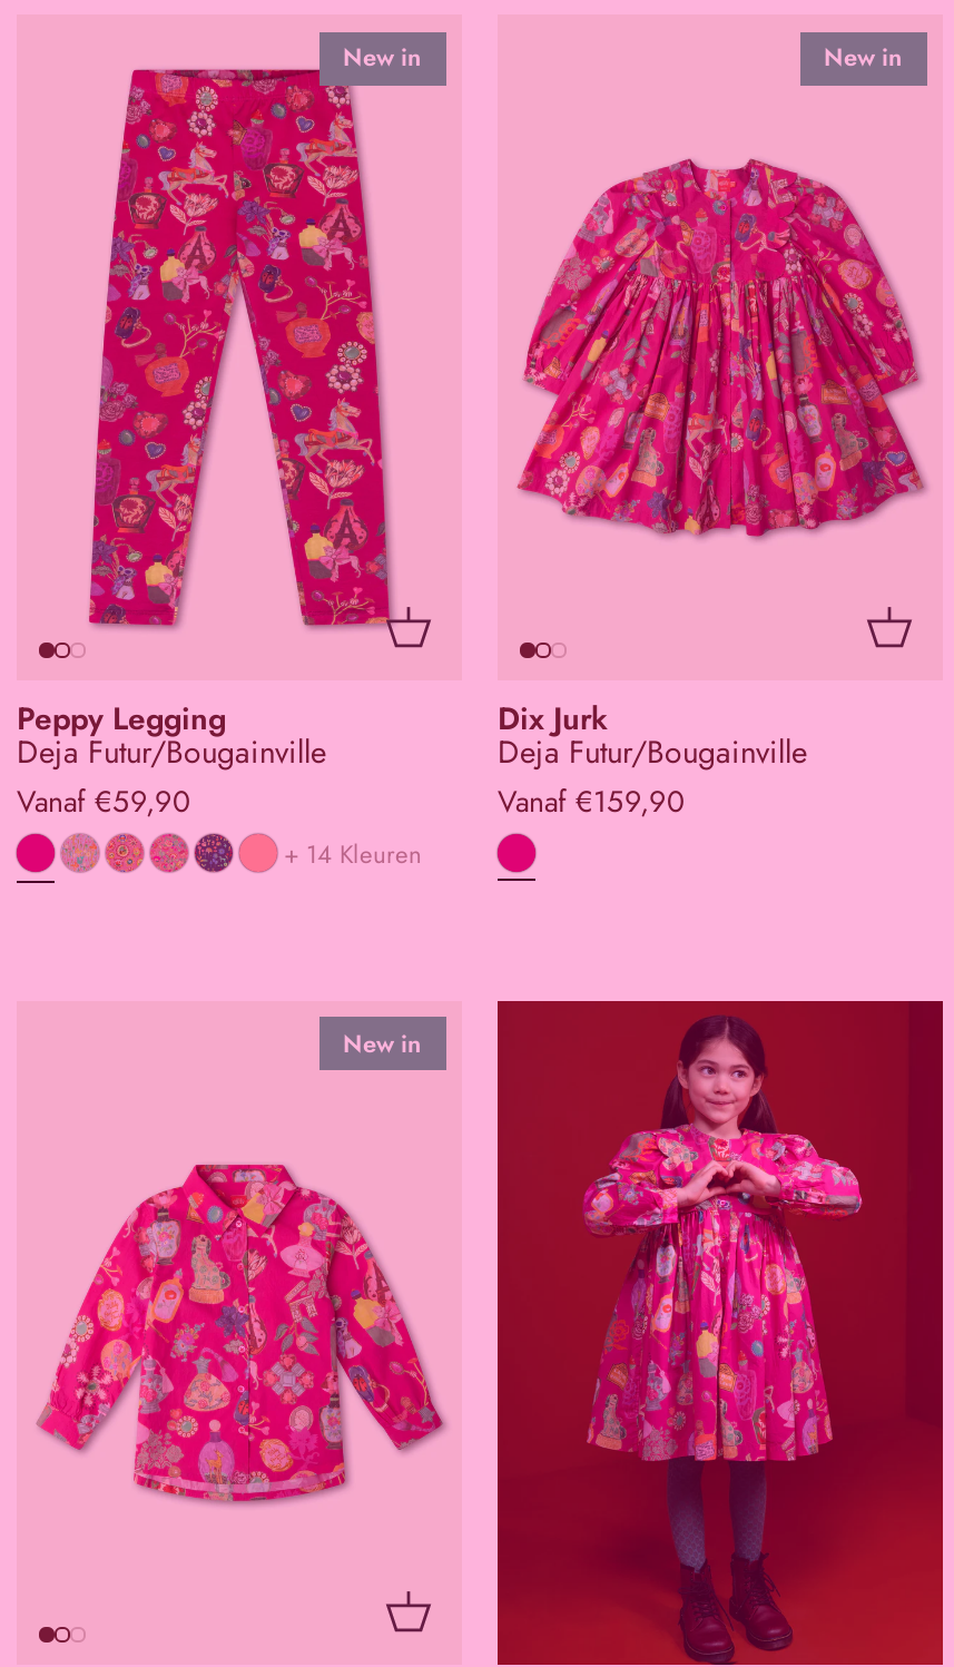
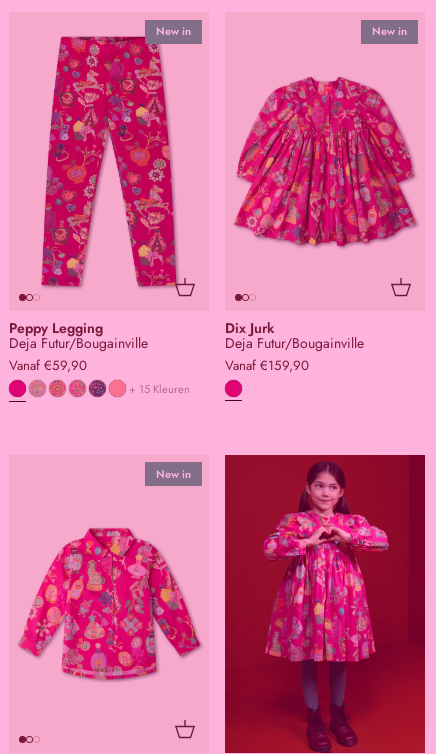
[284,837,422,872] + 14 Kleuren -> [129,381,190,397] + 15 Kleuren

